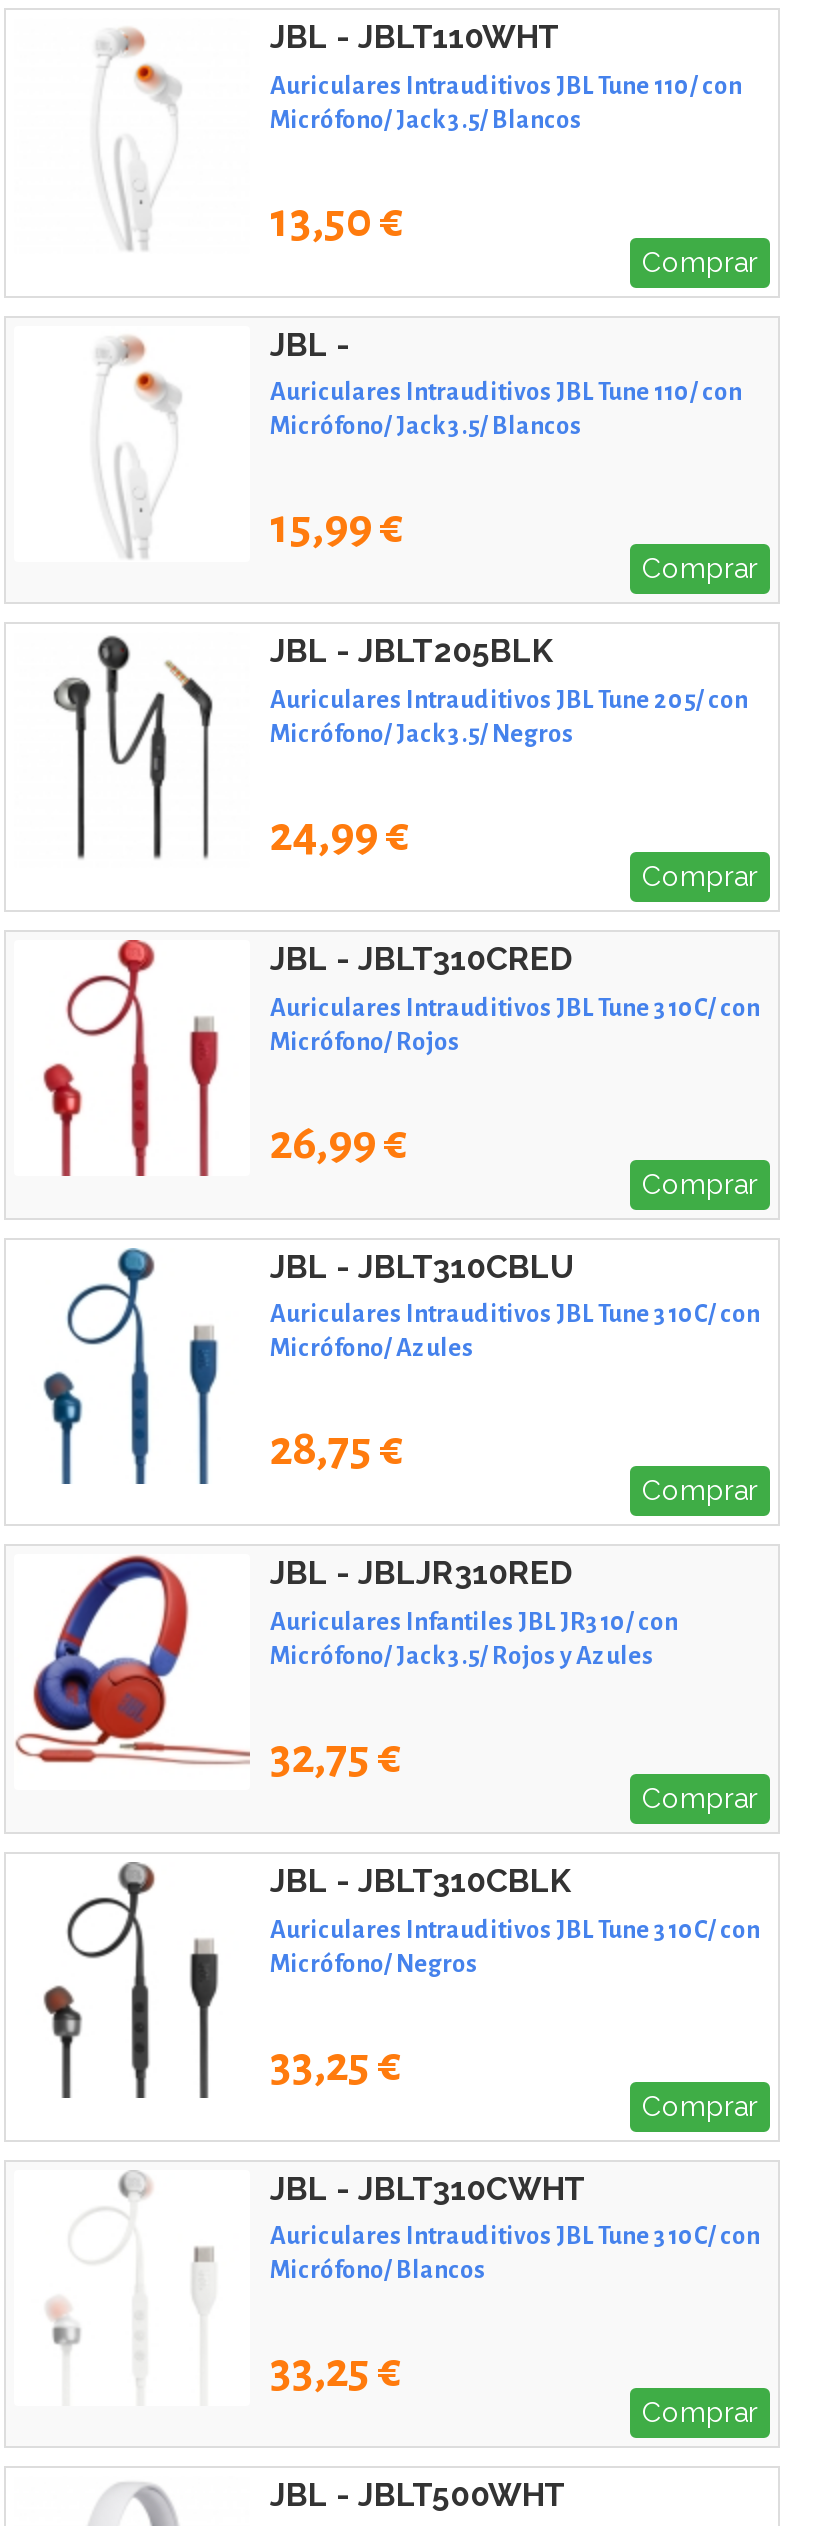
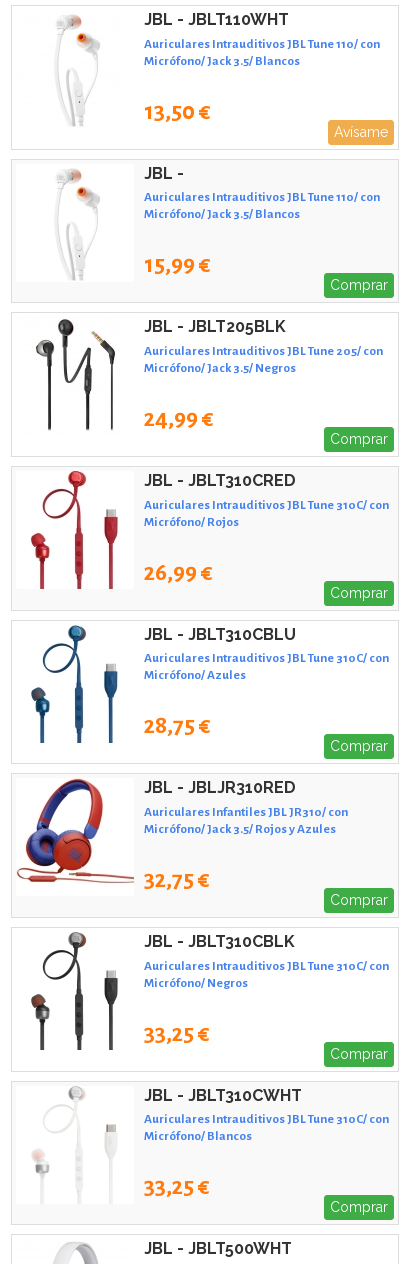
[642,245,758,277] Comprar -> [334,124,388,140] Avísame

